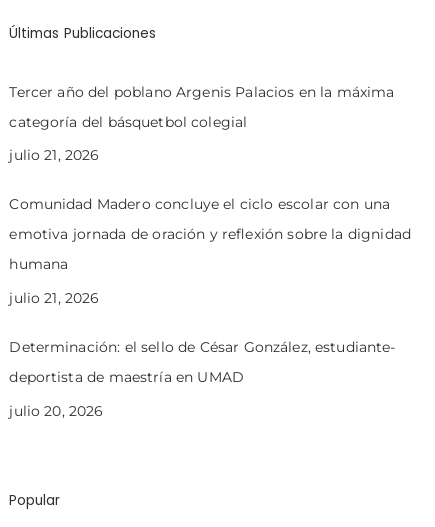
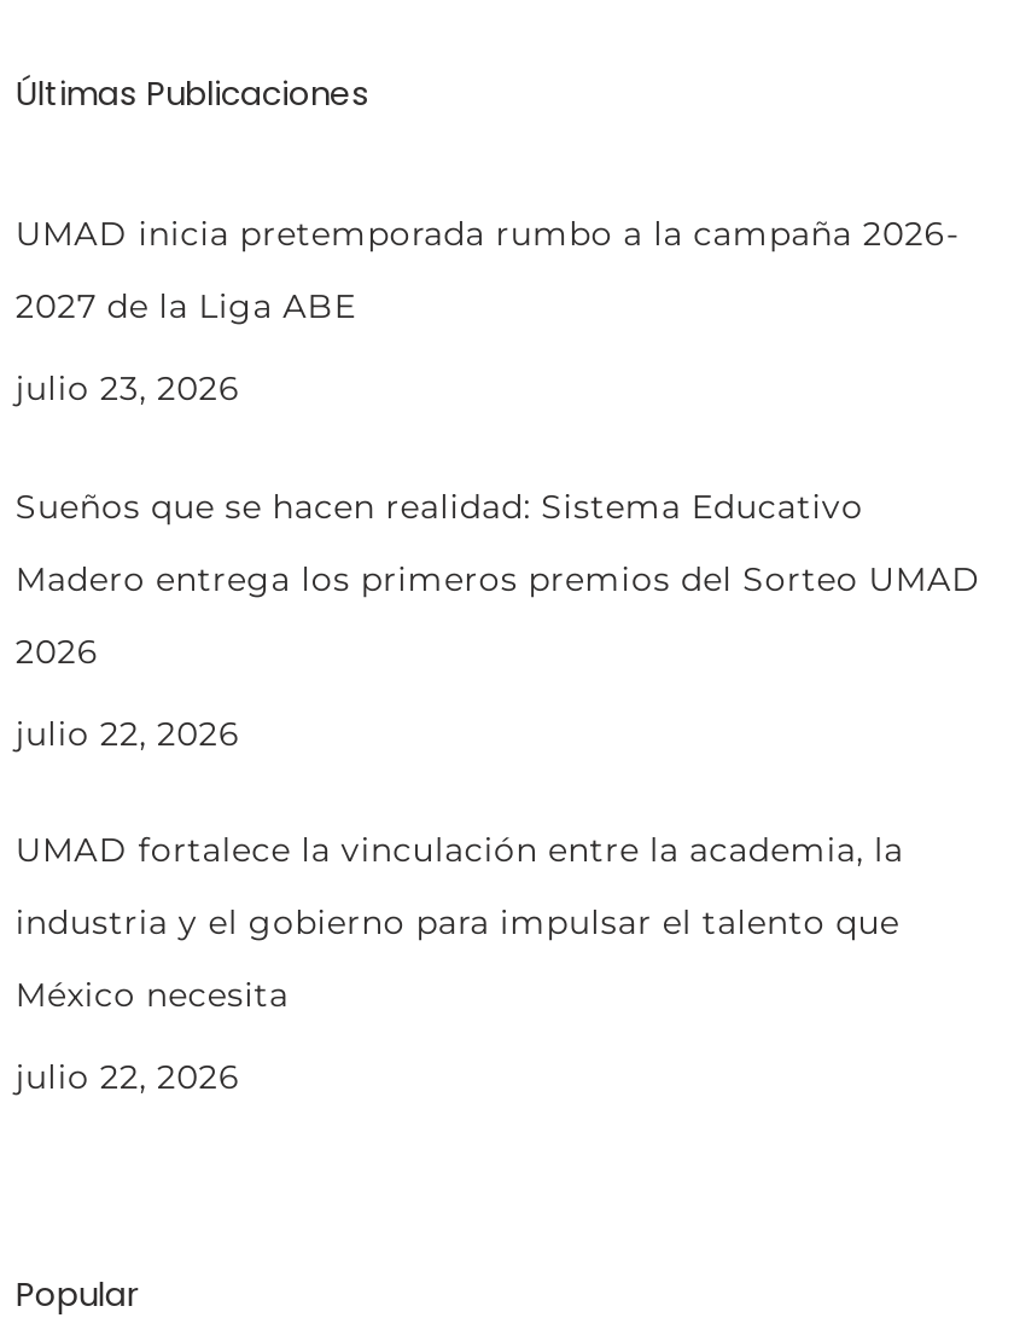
[9,83,411,419] Tercer año del poblano Argenis Palacios en la máxima | categoría del básquetbol colegial | julio 21, 2026 | Comunidad Madero concluye el ciclo escolar con una | emotiva jornada de oración y reflexión sobre la dignidad | humana | julio 21, 2026 | Determinación: el sello de César González, estudiante- | deportista de maestría en UMAD | julio 20, 2026 -> [15,214,981,1096] UMAD inicia pretemporada rumbo a la campaña 2026- | 2027 de la Liga ABE | julio 23, 2026 | Sueños que se hacen realidad: Sistema Educativo | Madero entrega los primeros premios del Sorteo UMAD | 2026 | julio 22, 2026 | UMAD fortalece la vinculación entre la academia, la | industria y el gobierno para impulsar el talento que | México necesita | julio 22, 2026

